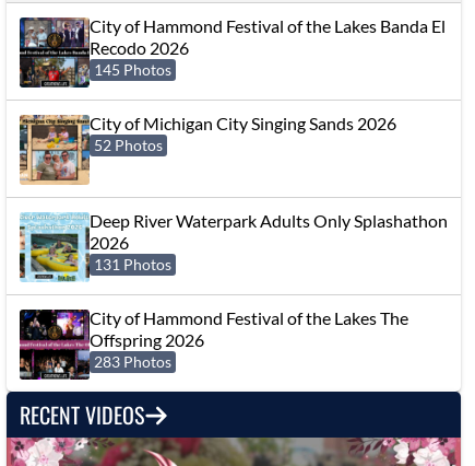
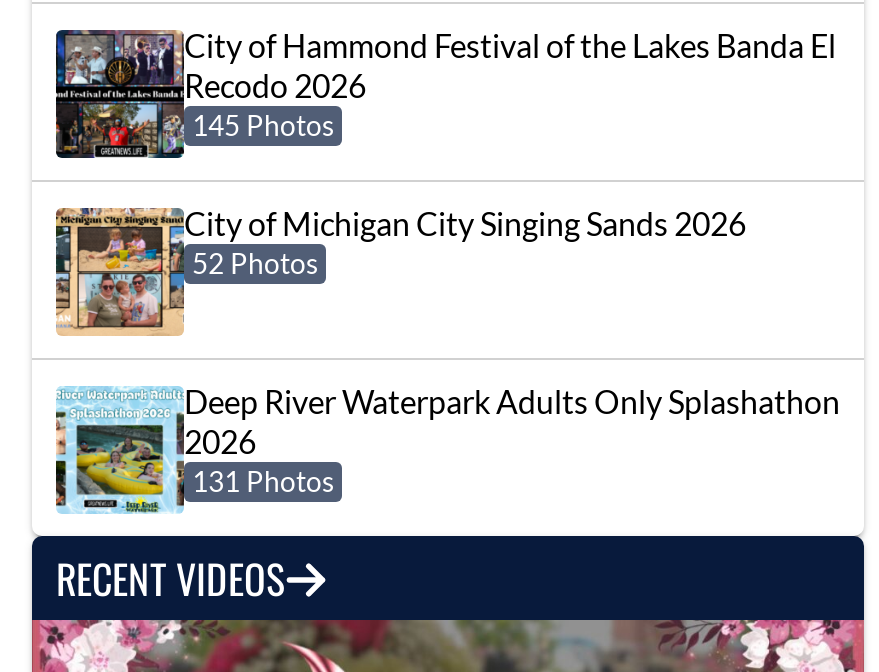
[19,307,408,381] [image] | City of Hammond Festival of the Lakes The | Offspring 2026 | 283 Photos -> none

